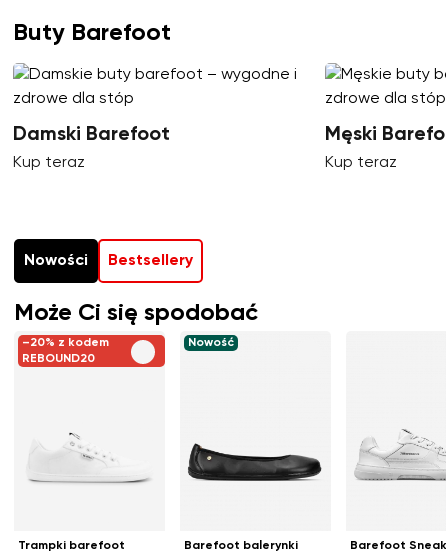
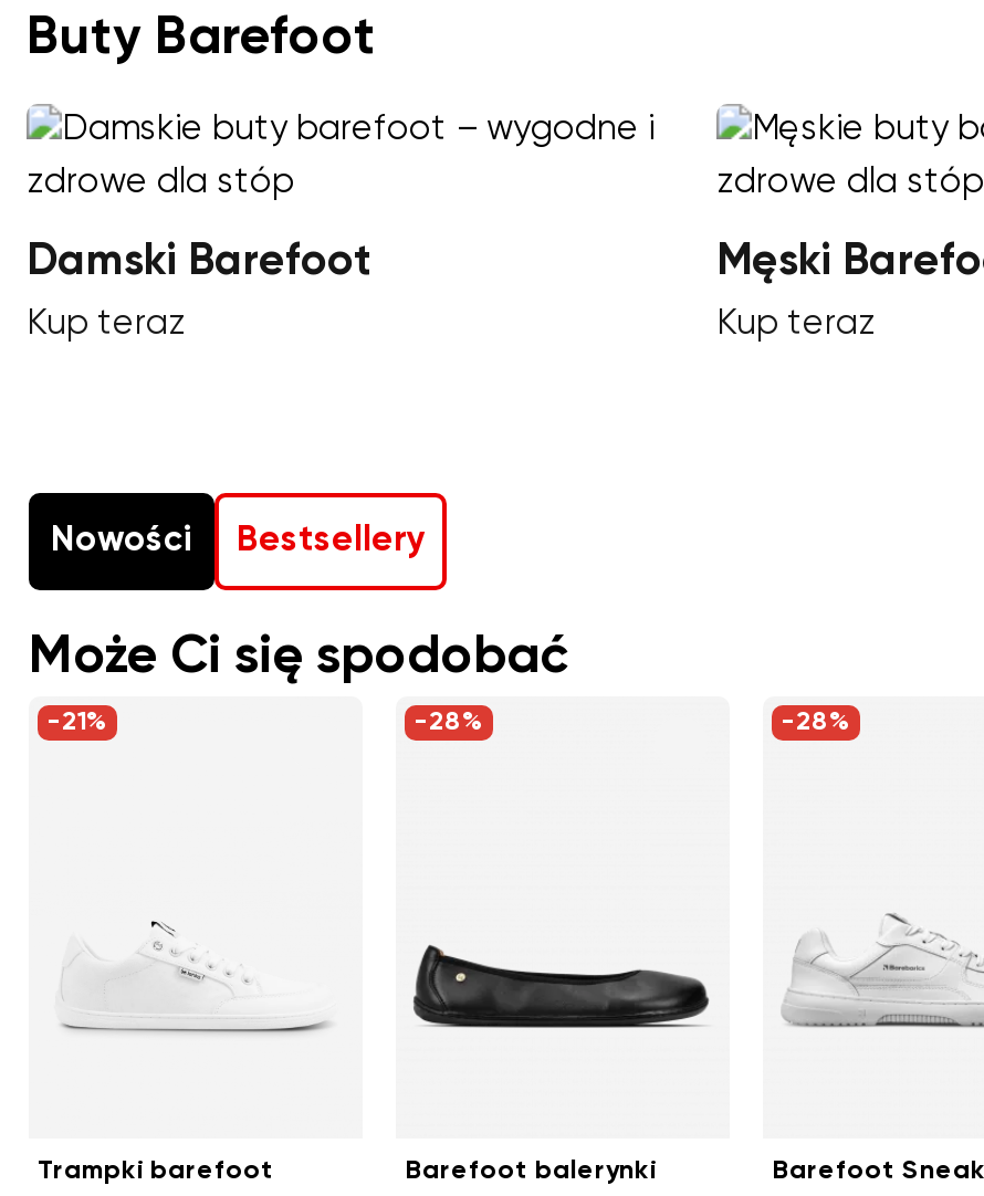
none -> [781,710,851,737] -28%
[22,337,109,365] –20% z kodem | REBOUND20 -> [46,710,108,737] -21%
[110,334,166,368] [image] -> none
[188,337,234,349] Nowość -> [414,710,484,737] -28%

